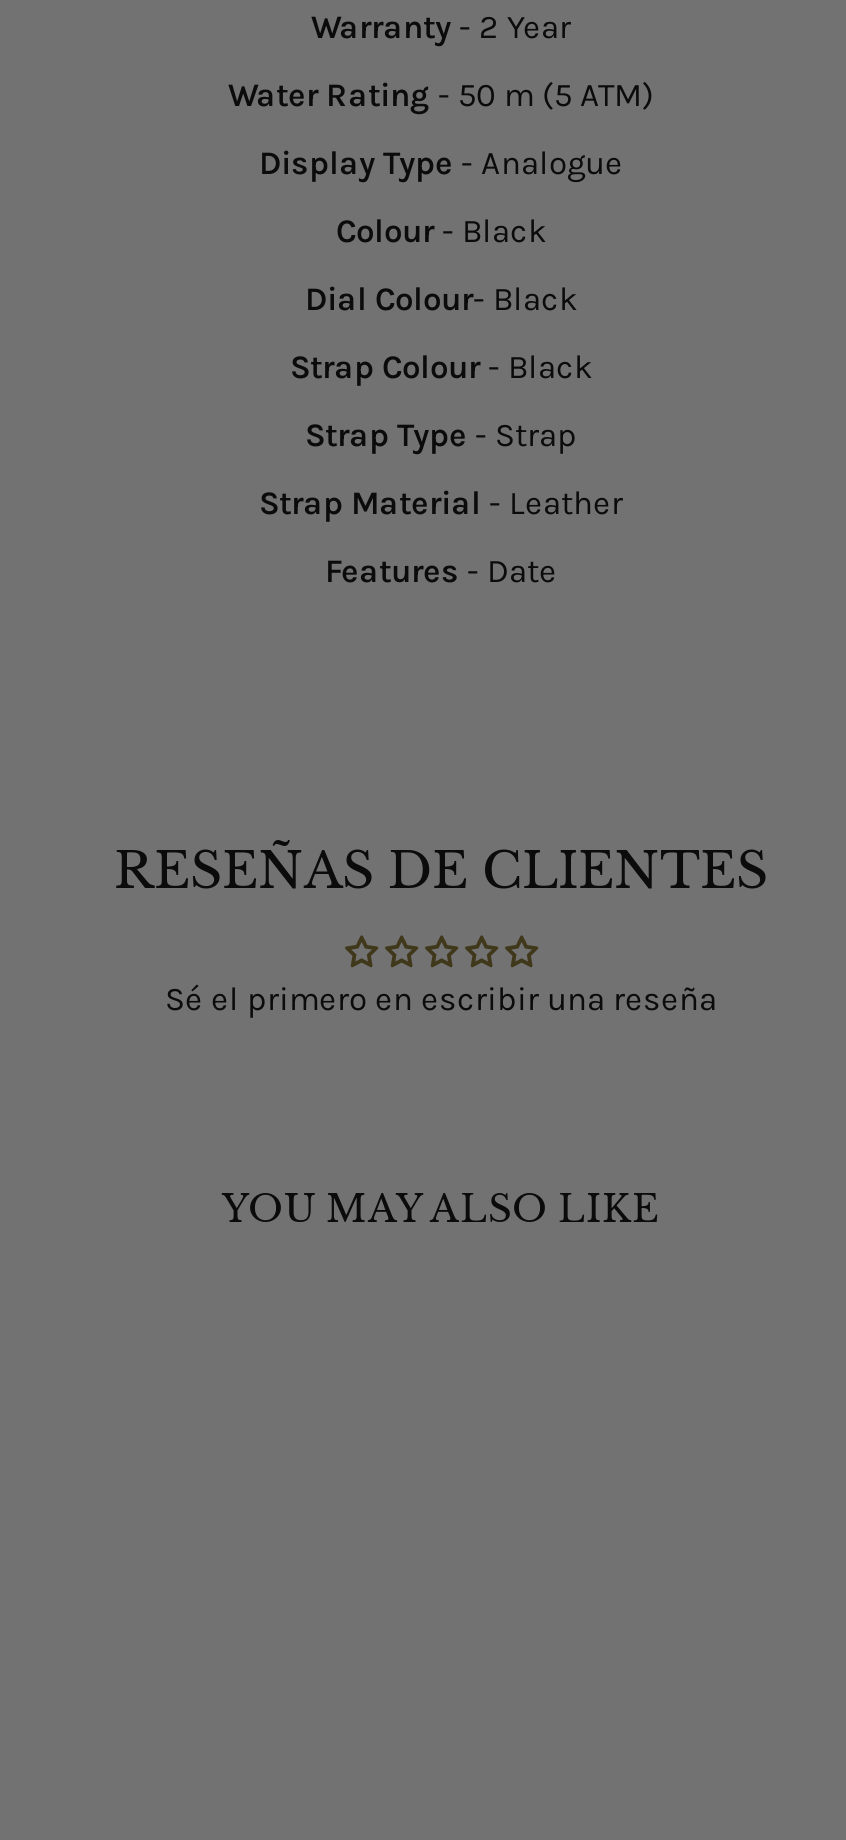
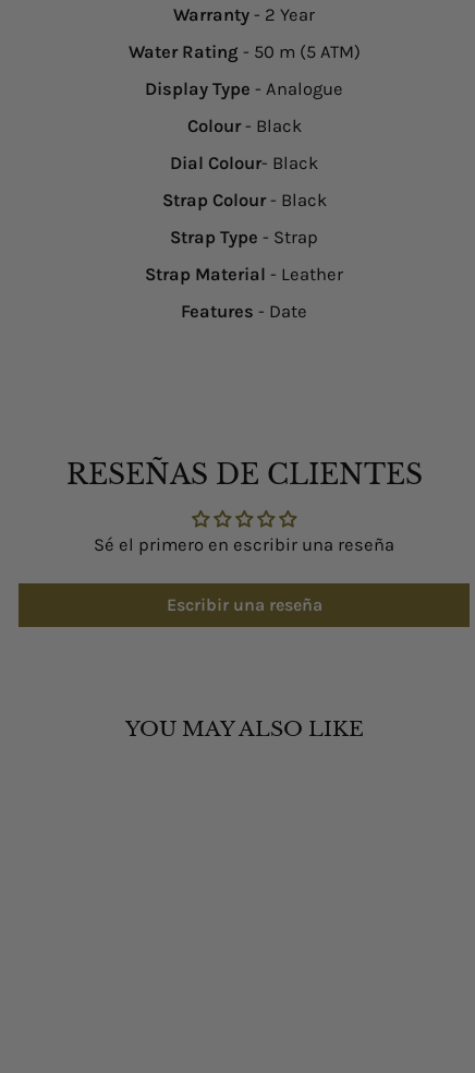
none -> [166,594,322,615] Escribir una reseña

